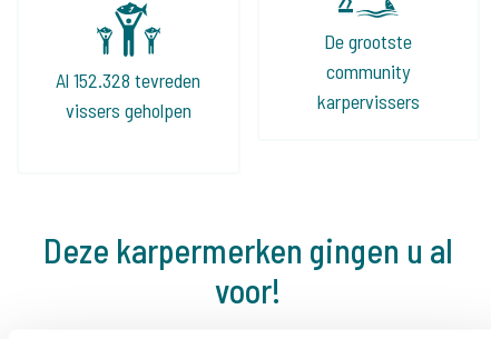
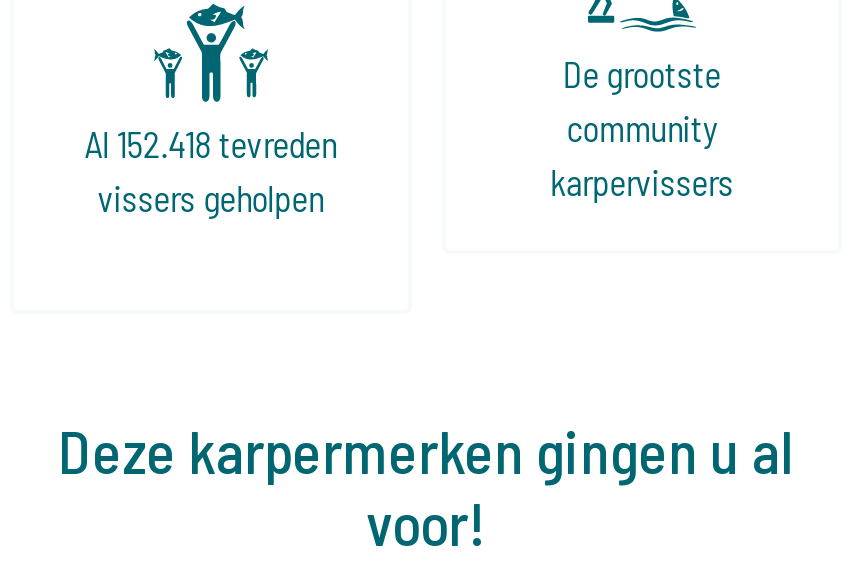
[56,68,201,92] Al 152.328 tevreden -> [84,122,336,166] Al 152.418 tevreden

